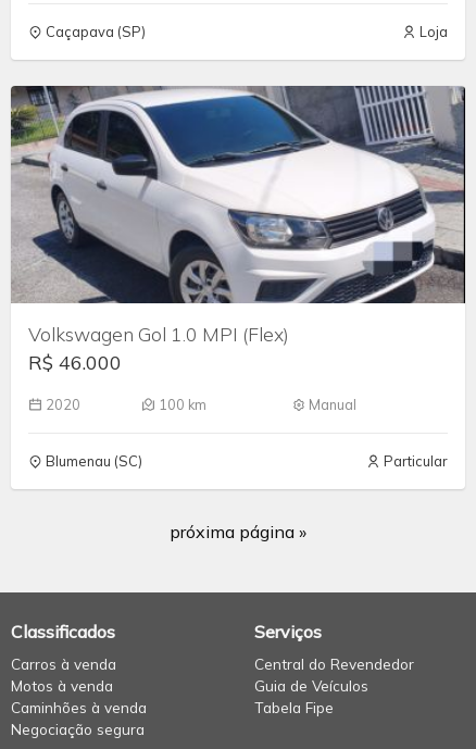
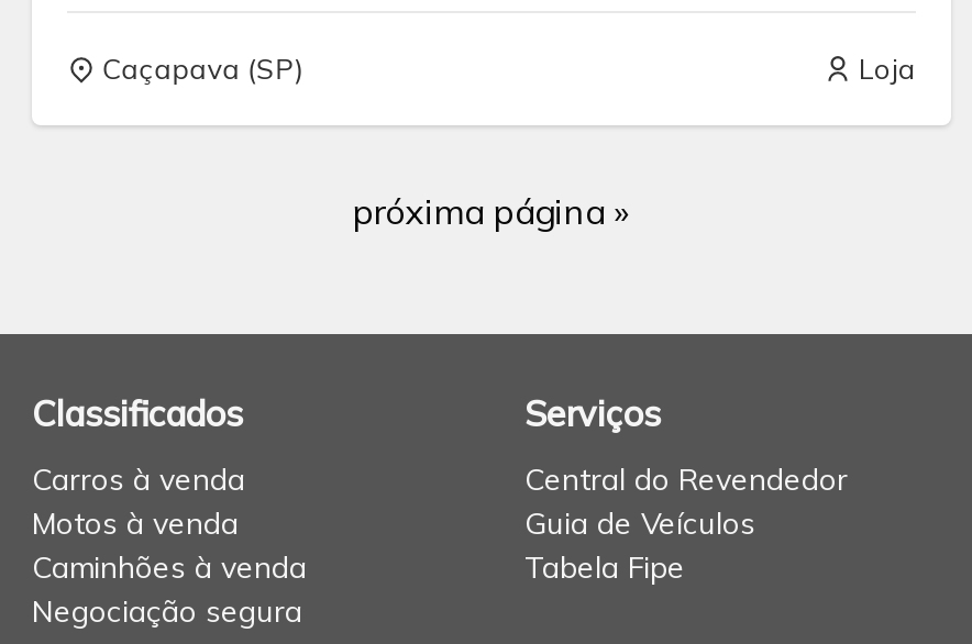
[10,85,466,470] [image] | Volkswagen Gol 1.0 MPI (Flex) | R$ 46.000 | 2020 | 100 km | Manual | Blumenau (SC) | Particular -> none

